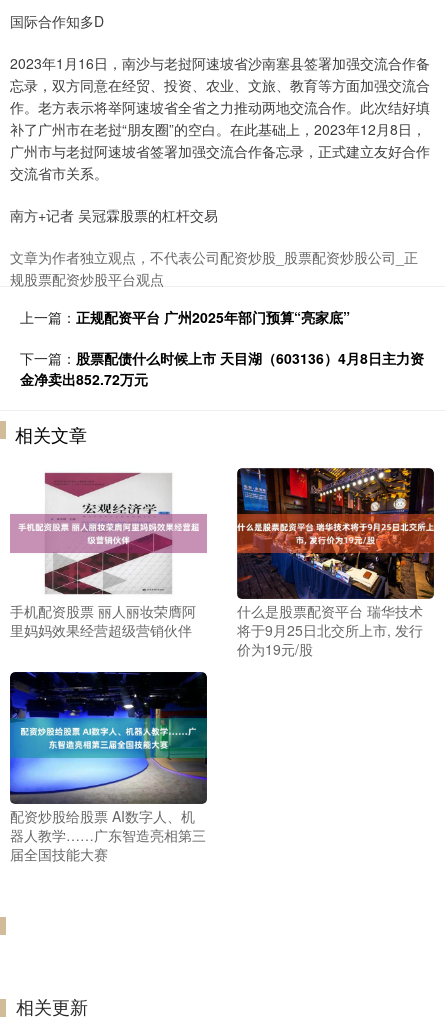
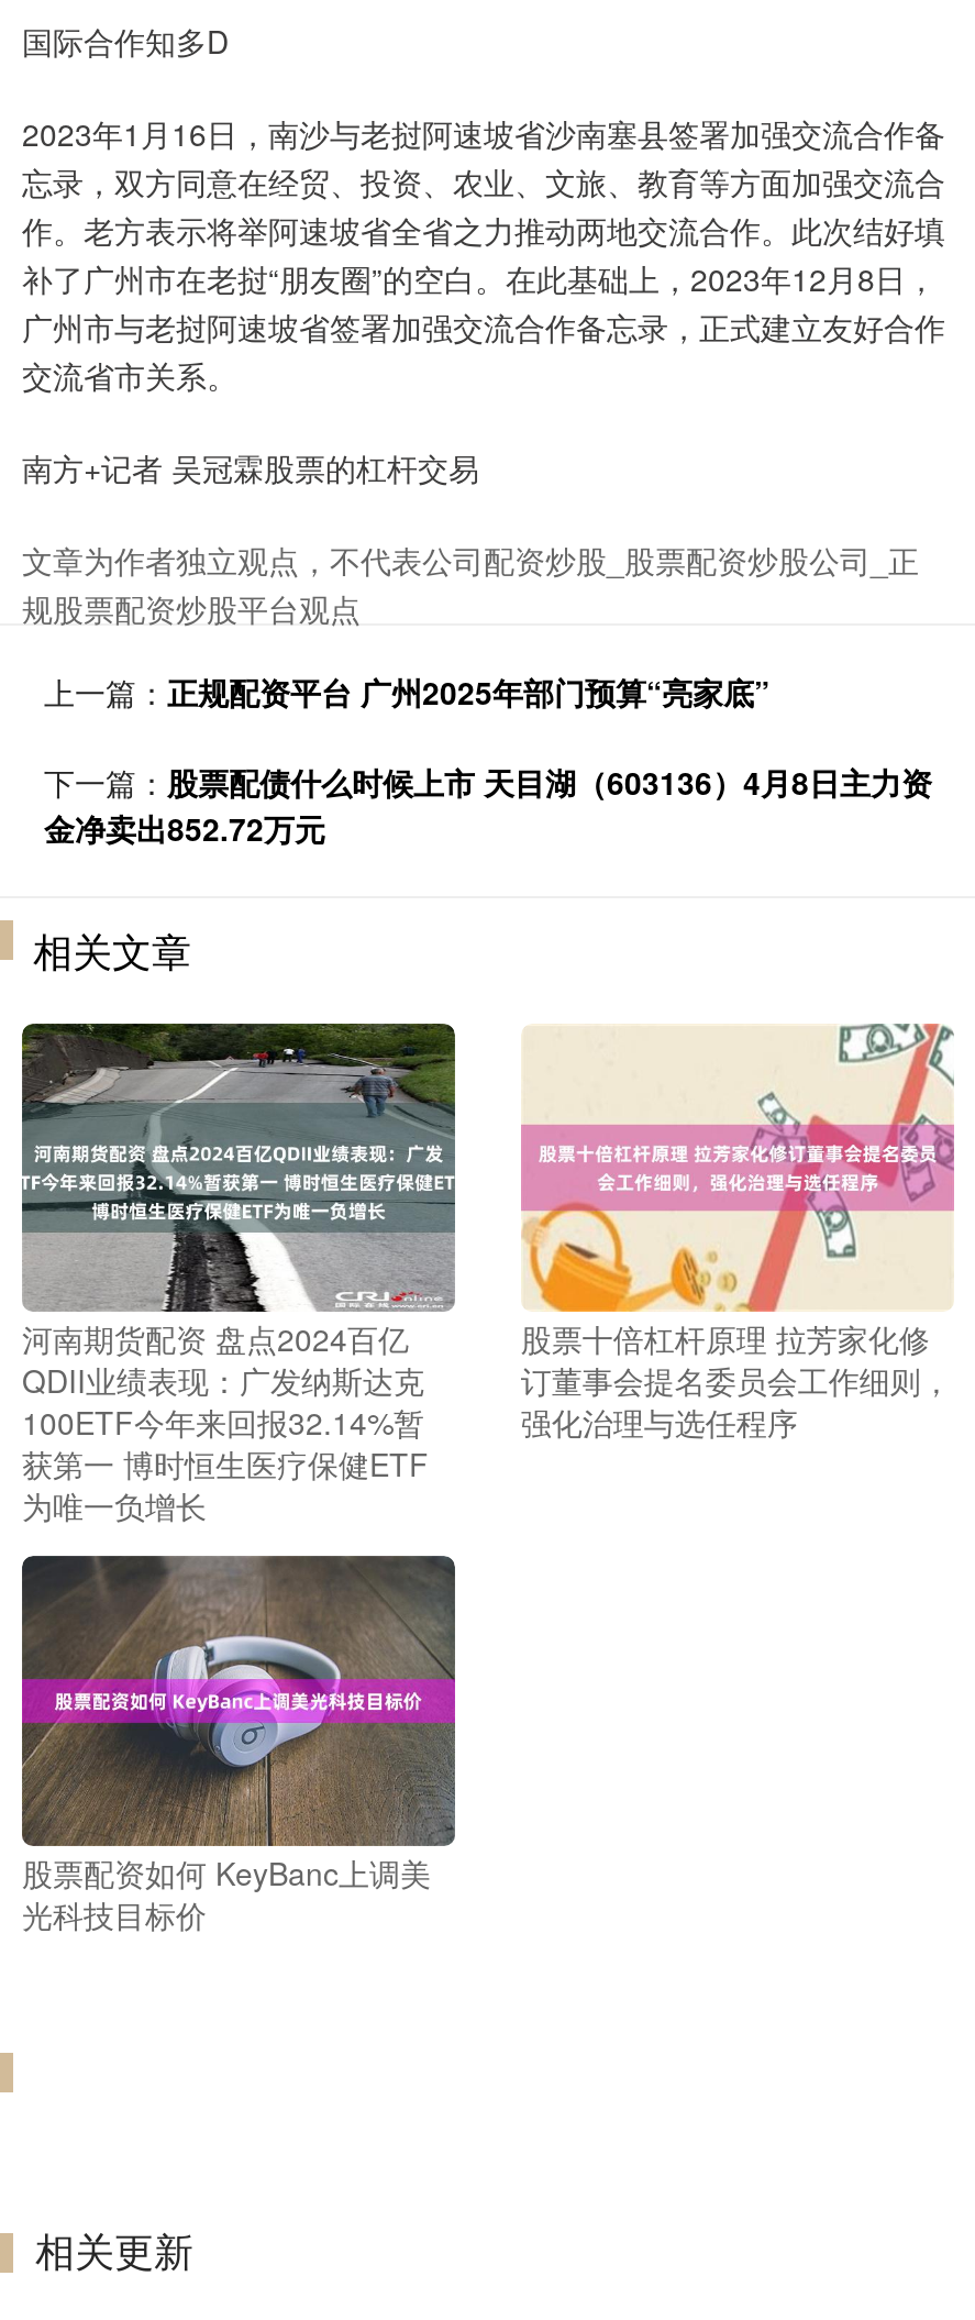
[10,468,207,640] [image] | 手机配资股票 丽人丽妆荣膺阿 | 里妈妈效果经营超级营销伙伴 -> [20,1021,457,1527] [image] | 河南期货配资 盘点2024百亿 | QDII业绩表现：广发纳斯达克 | 100ETF今年来回报32.14%暂 | 获第一 博时恒生医疗保健ETF | 为唯一负增长
[236,467,435,659] [image] | 什么是股票配资平台 瑞华技术 | 将于9月25日北交所上市, 发行 | 价为19元/股 -> [521,1021,956,1444] [image] | 股票十倍杠杆原理 拉芳家化修 | 订董事会提名委员会工作细则， | 强化治理与选任程序
[9,686,208,798] [image] -> [20,1514,457,1749] [image]
[10,805,206,863] 配资炒股给股票 AI数字人、机 | 器人教学……广东智造亮相第三 | 届全国技能大赛 -> [22,1849,431,1935] 股票配资如何 KeyBanc上调美 | 光科技目标价

